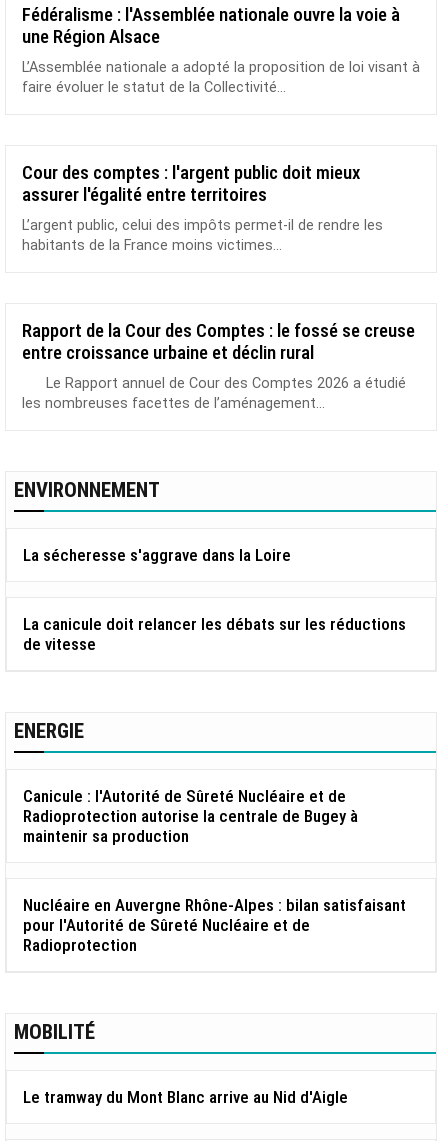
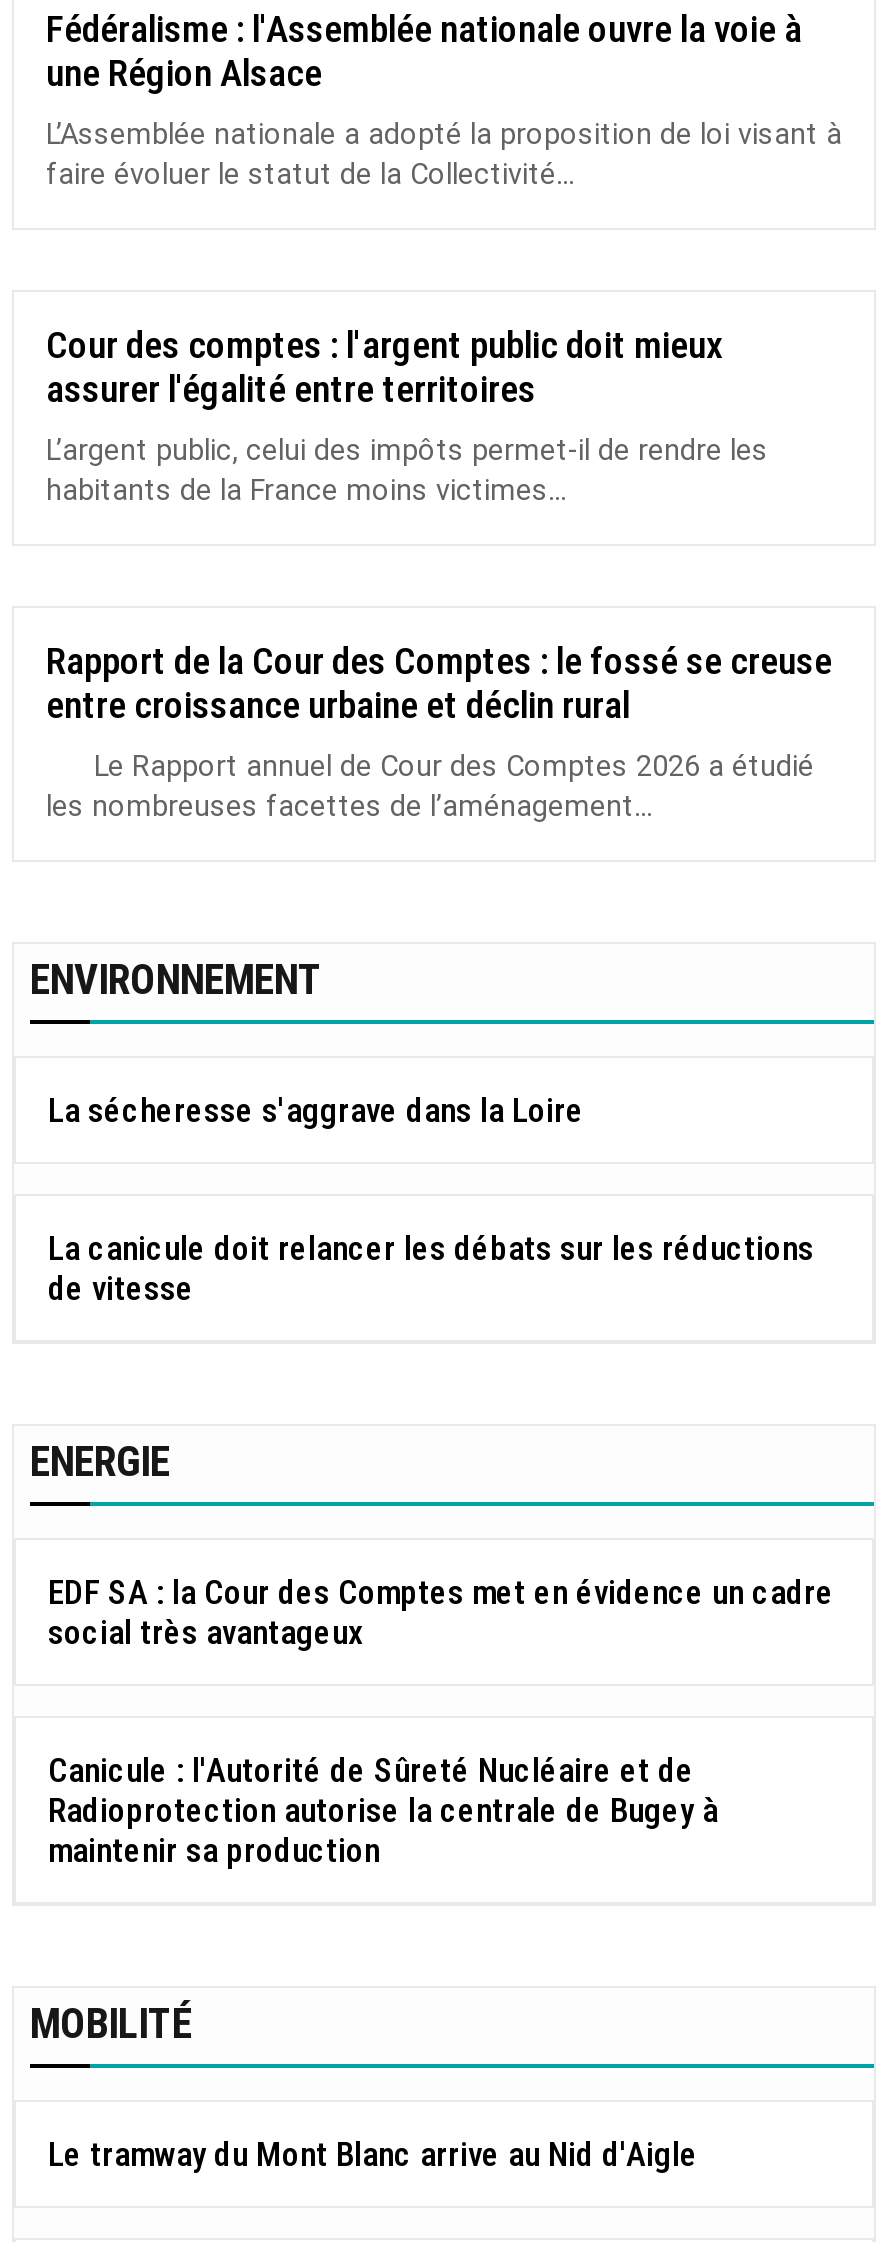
none -> [48,1572,834,1652] EDF SA : la Cour des Comptes met en évidence un cadre | social très avantageux
moved [23,786,358,846] -> [48,1750,718,1870]: Canicule : l'Autorité de Sûreté Nucléaire et de | Radioprotection autorise la centrale de Bugey à | maintenir sa production
[23,895,406,955] Nucléaire en Auvergne Rhône-Alpes : bilan satisfaisant | pour l'Autorité de Sûreté Nucléaire et de | Radioprotection -> none

